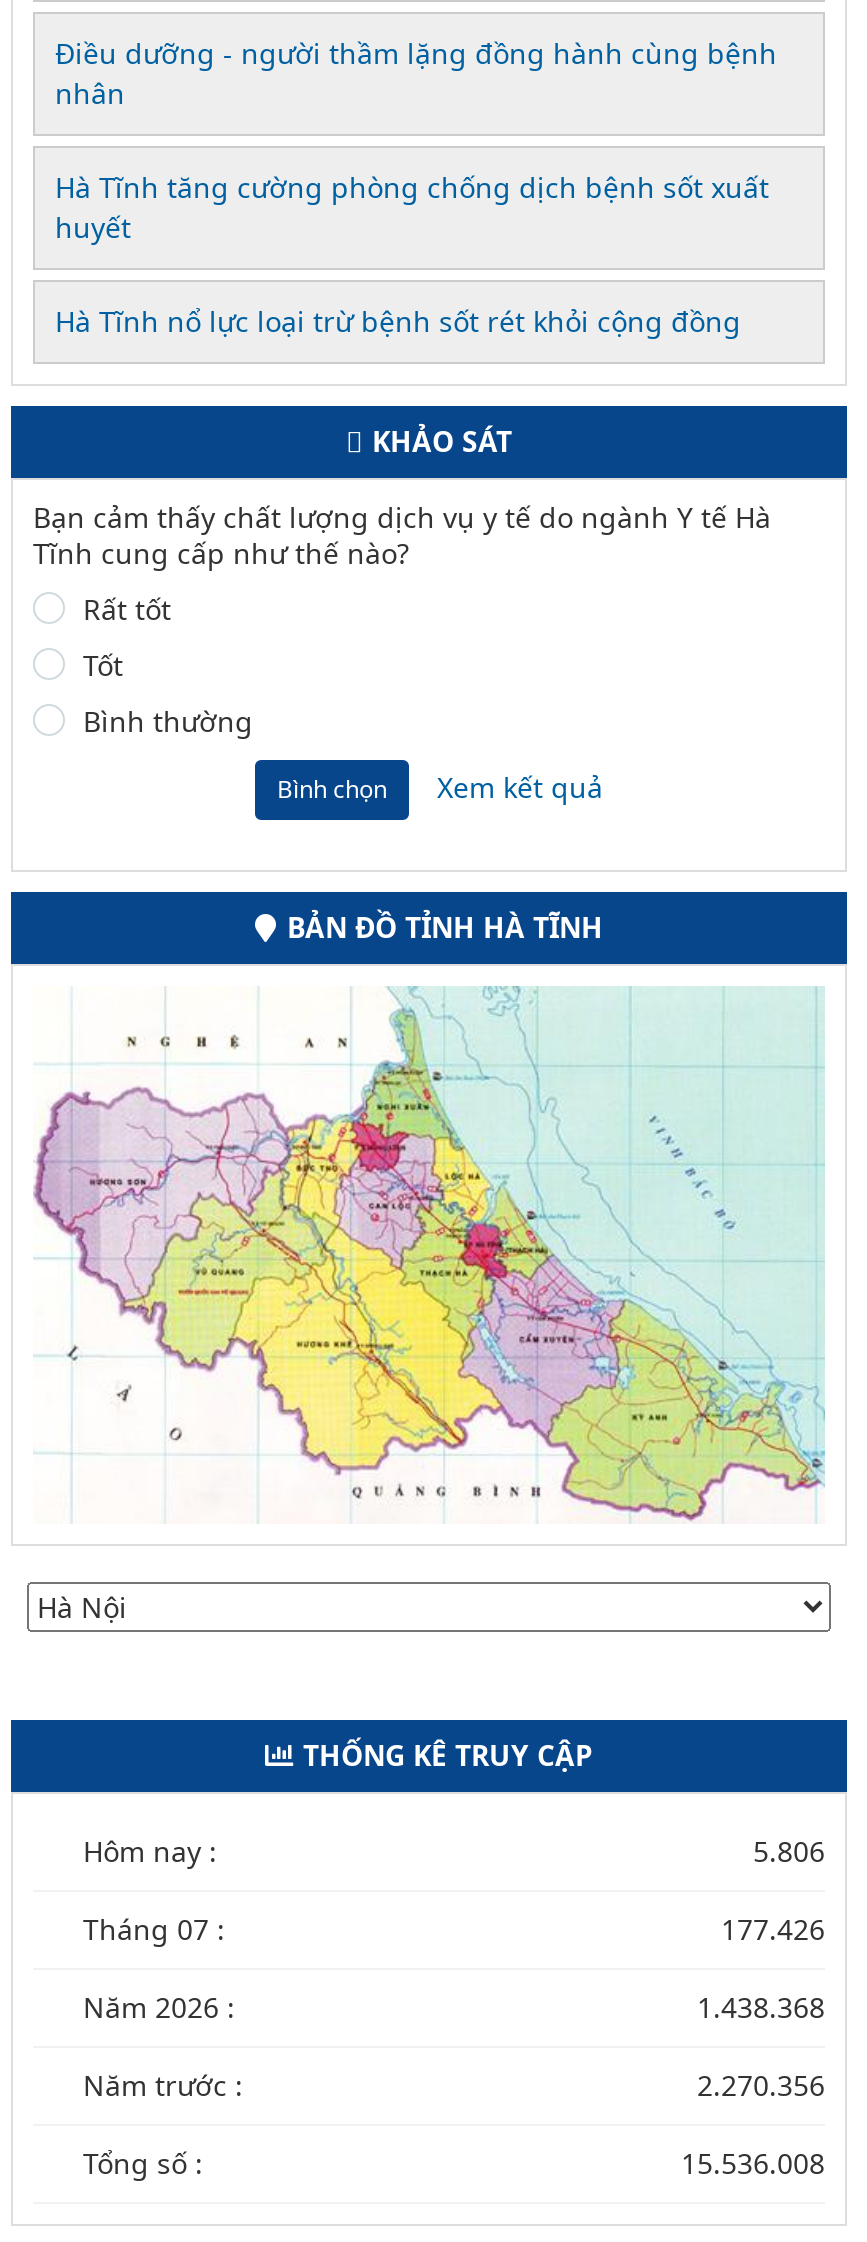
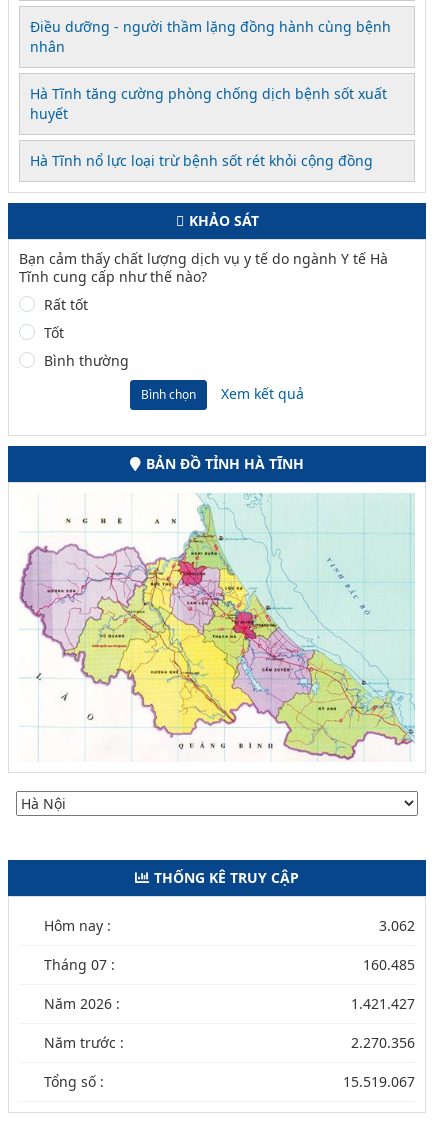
[753,1832,825,1870] 5.806 -> [379,916,415,935] 3.062
[721,1910,825,1948] 177.426 -> [363,955,415,974] 160.485
[697,1988,825,2026] 1.438.368 -> [351,994,415,1013] 1.421.427
[681,2144,825,2182] 15.536.008 -> [343,1072,415,1091] 15.519.067

